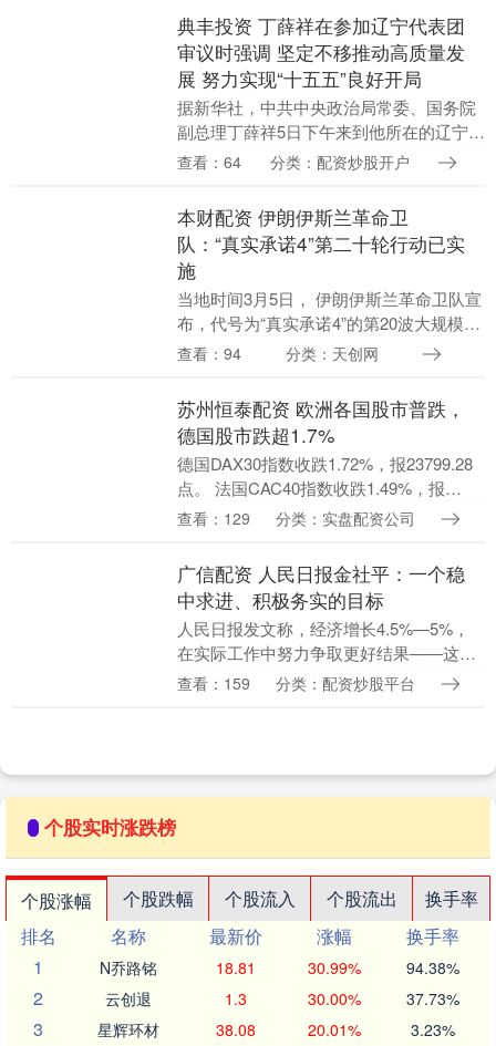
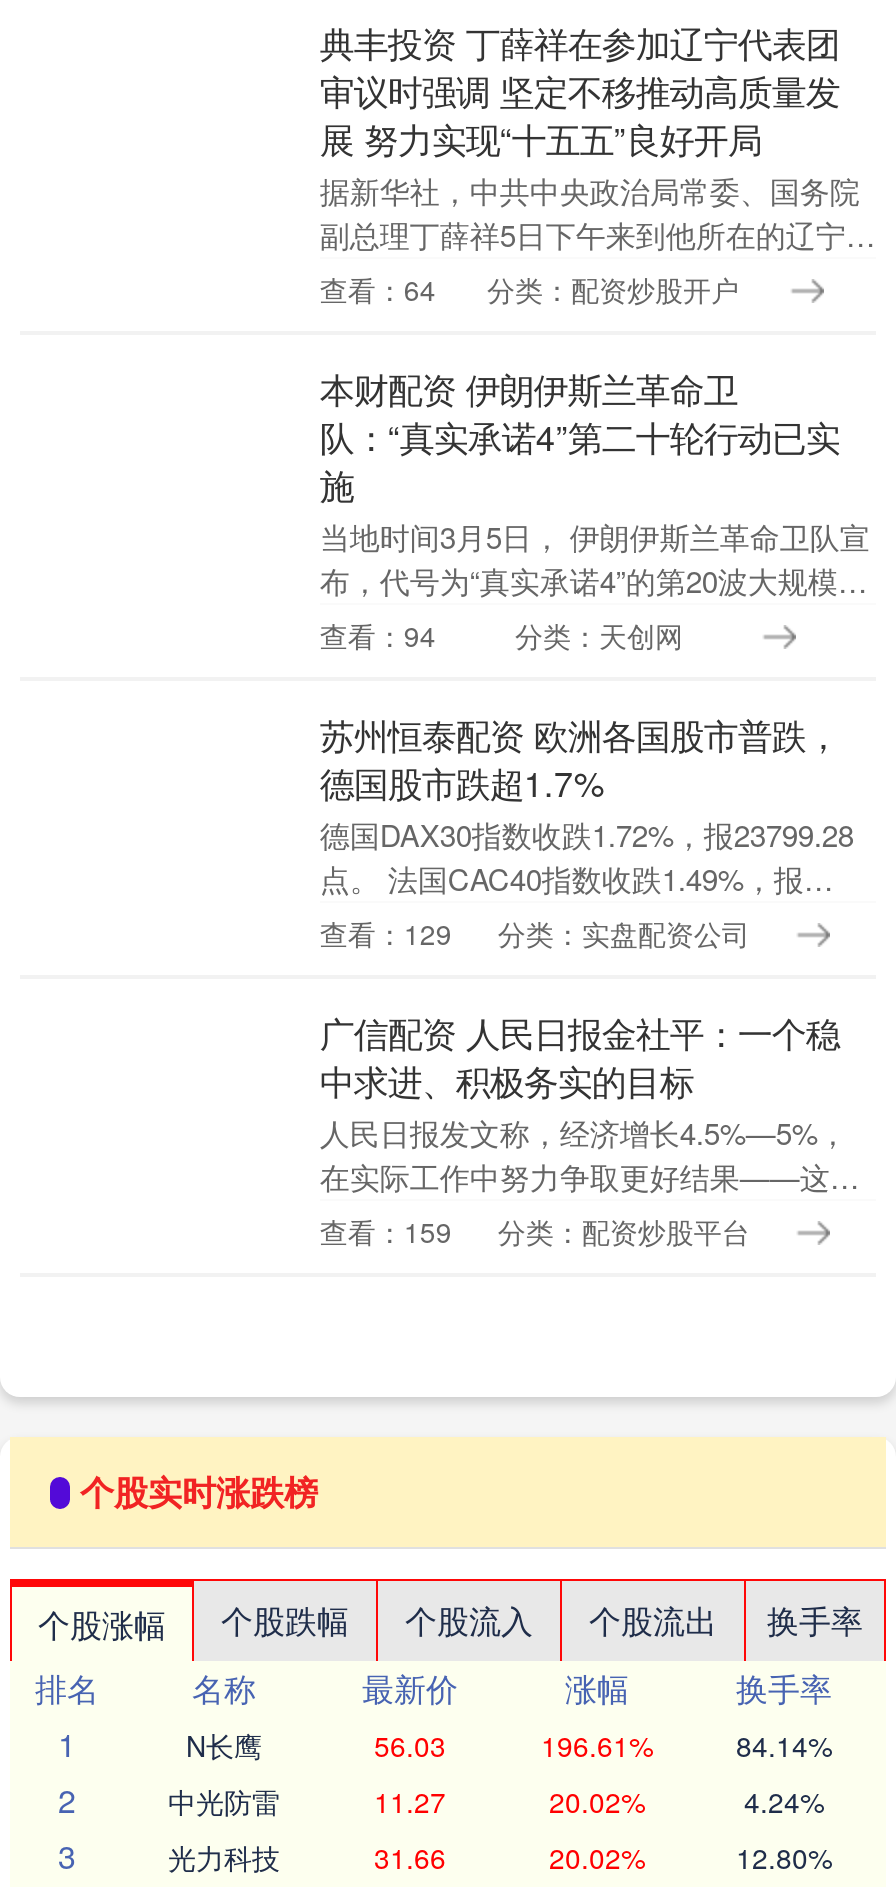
[100,956,459,978] N乔路铭 | 18.81 | 30.99% | 94.38% -> [186,1725,832,1765] N长鹰 | 56.03 | 196.61% | 84.14%
[105,987,459,1009] 云创退 | 1.3 | 30.00% | 37.73% -> [168,1781,824,1821] 中光防雷 | 11.27 | 20.02% | 4.24%
[97,1018,454,1040] 星辉环材 | 38.08 | 20.01% | 3.23% -> [168,1837,832,1877] 光力科技 | 31.66 | 20.02% | 12.80%

